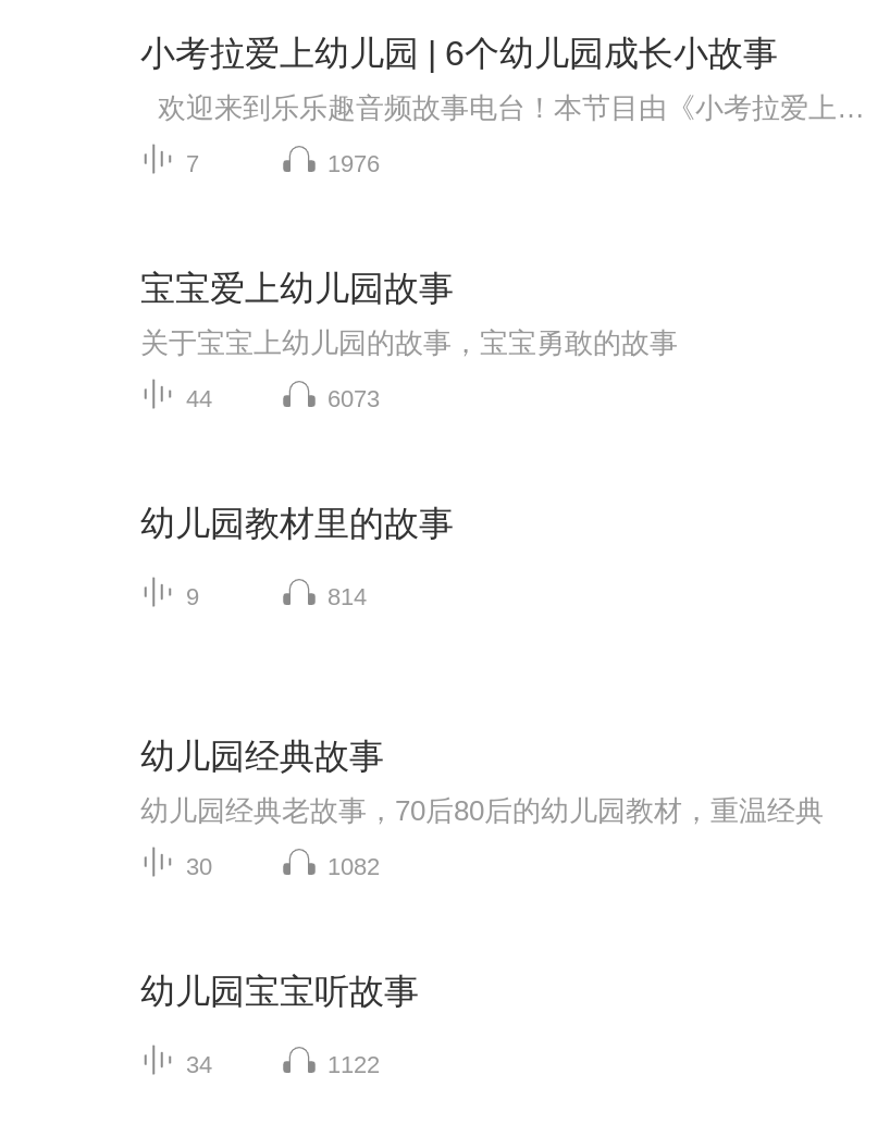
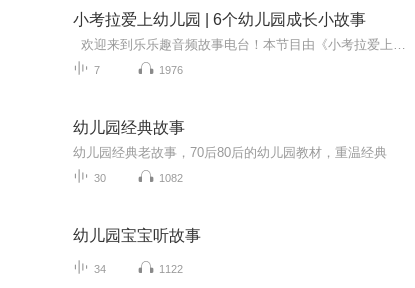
[140,269,678,411] 宝宝爱上幼儿园故事 | 关于宝宝上幼儿园的故事，宝宝勇敢的故事 | 44 | 6073 -> none
[140,504,454,609] 幼儿园教材里的故事 | 9 | 814 -> none

